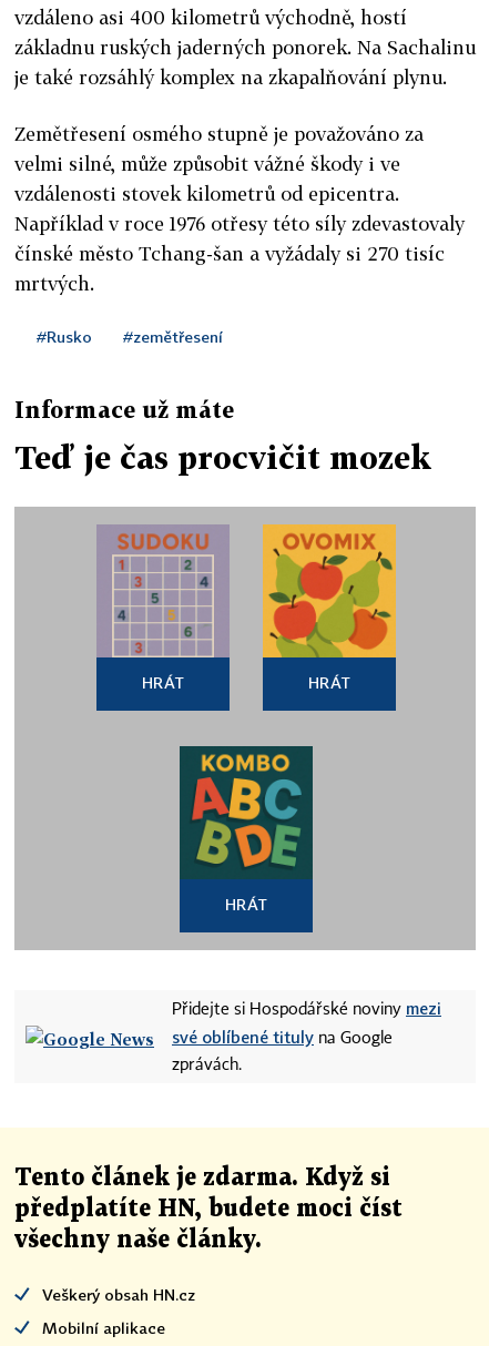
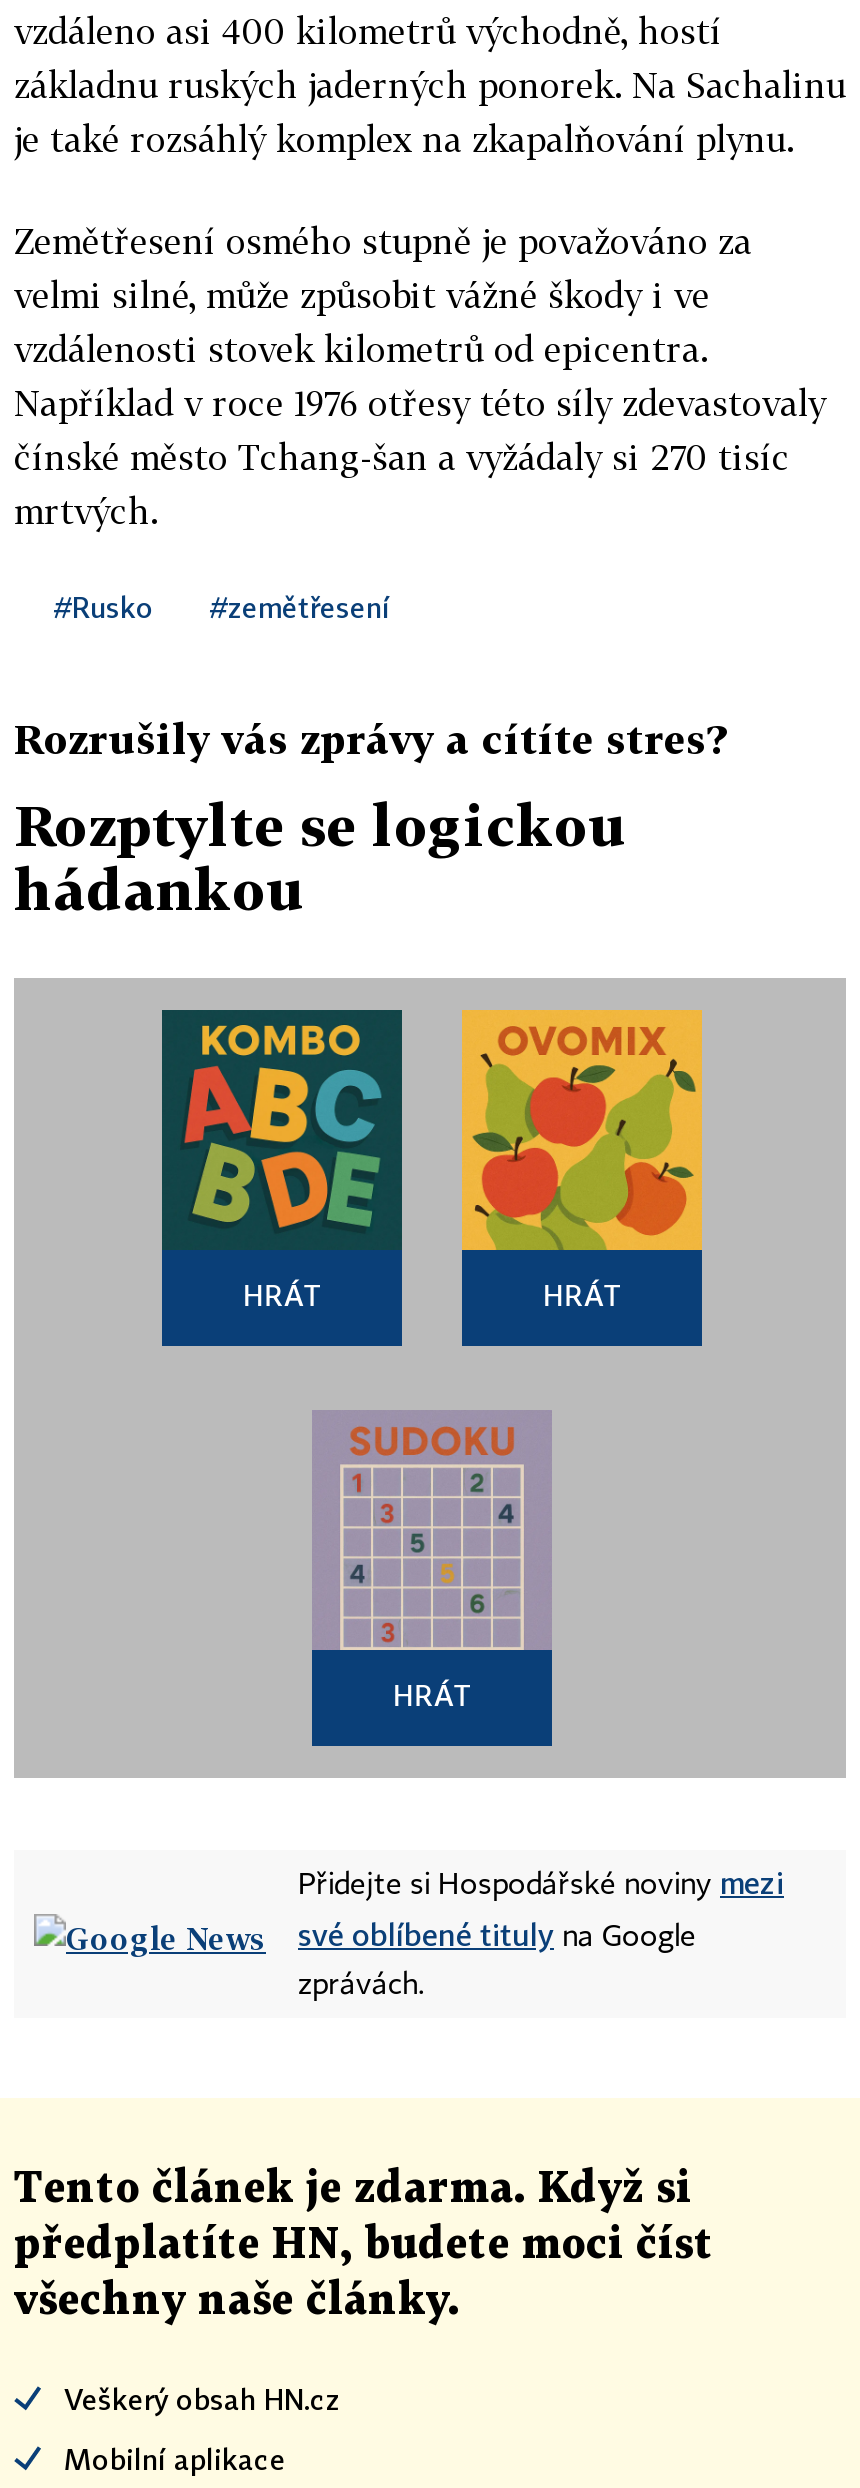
[14,396,234,422] Informace už máte -> [14,714,726,762] Rozrušily vás zprávy a cítíte stres?
[14,439,431,476] Teď je čas procvičit mozek -> [14,792,628,922] Rozptylte se logickou | hádankou
moved [96,524,230,659] -> [312,1410,552,1652]: [image]
moved [179,745,314,879] -> [160,1008,404,1250]: [image]

